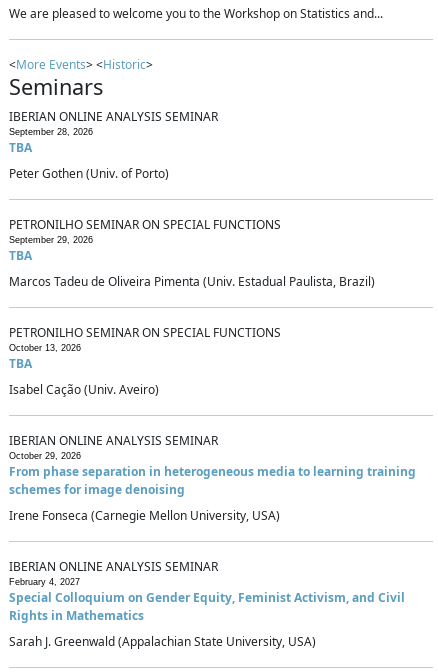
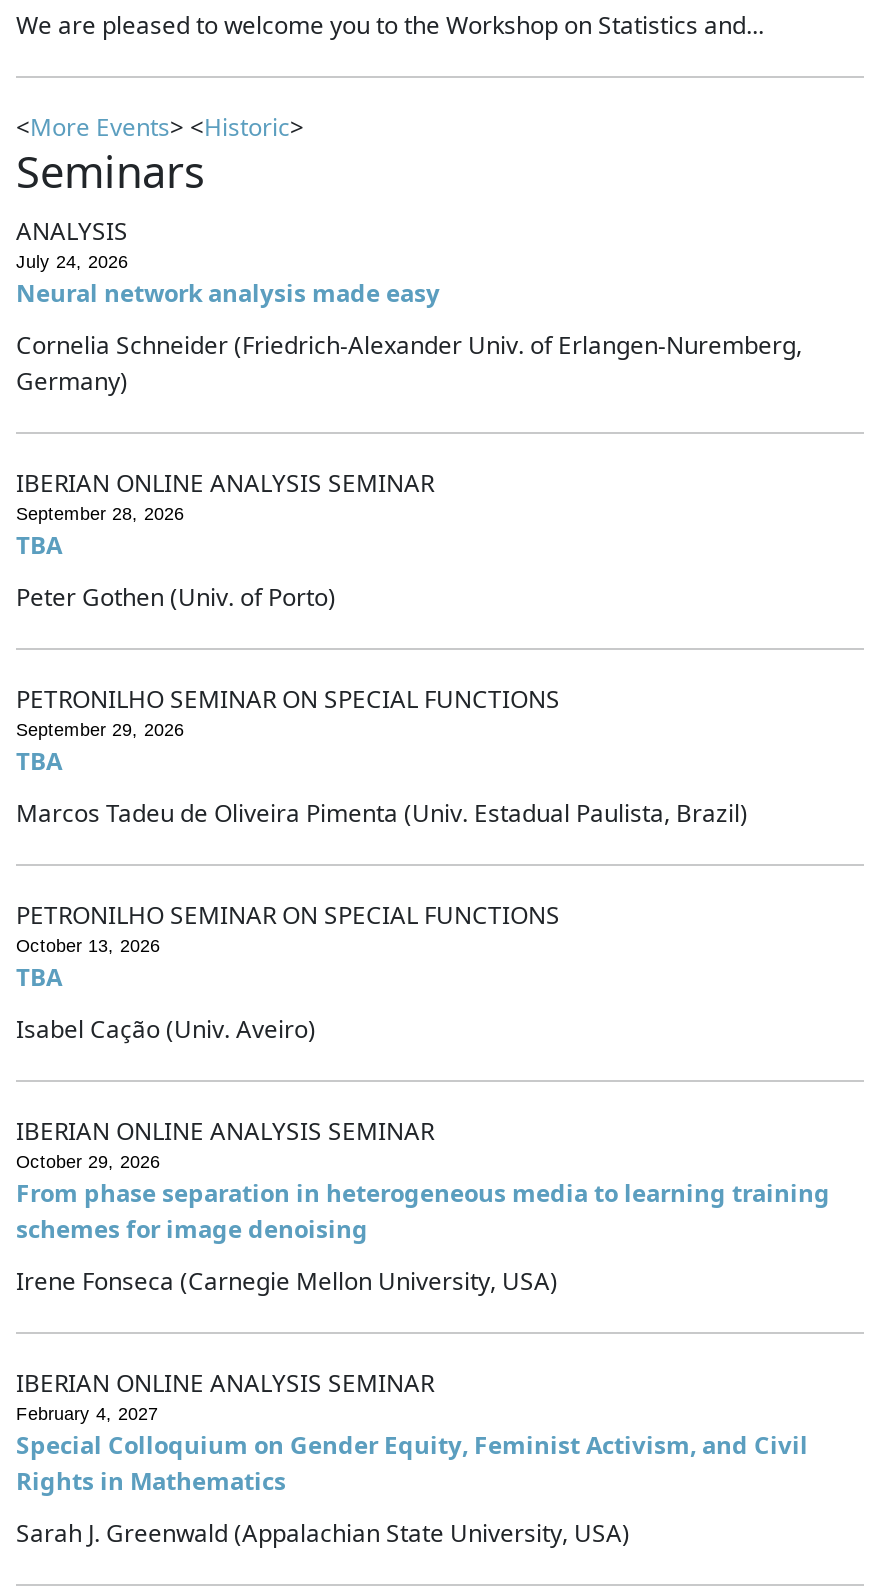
none -> [16,215,802,399] ANALYSIS | July 24, 2026 | Neural network analysis made easy | Cornelia Schneider (Friedrich-Alexander Univ. of Erlangen-Nuremberg, | Germany)

